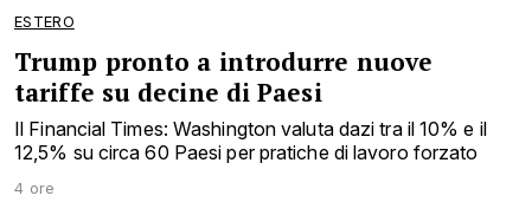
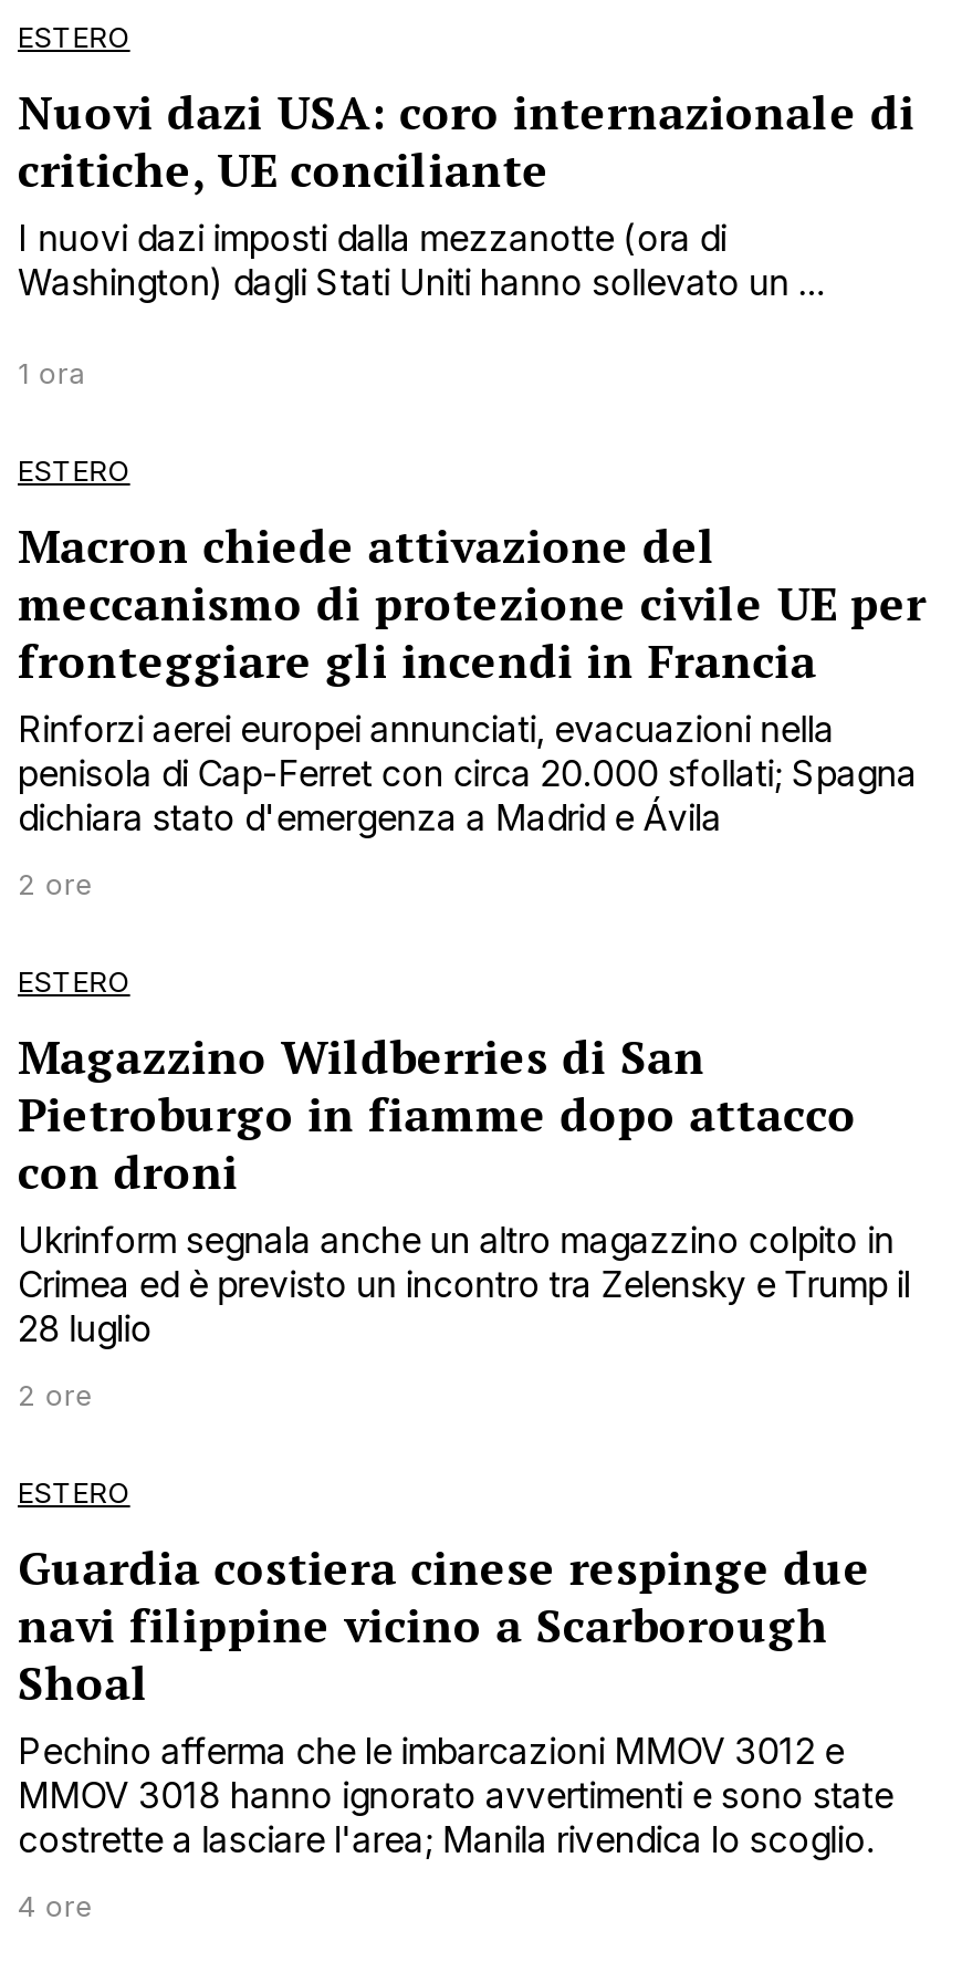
[14,45,487,165] Trump pronto a introdurre nuove | tariffe su decine di Paesi | Il Financial Times: Washington valuta dazi tra il 10% e il | 12,5% su circa 60 Paesi per pratiche di lavoro forzato -> [18,82,926,1862] Nuovi dazi USA: coro internazionale di | critiche, UE conciliante | I nuovi dazi imposti dalla mezzanotte (ora di | Washington) dagli Stati Uniti hanno sollevato un ... | 1 ora | ESTERO | Macron chiede attivazione del | meccanismo di protezione civile UE per | fronteggiare gli incendi in Francia | Rinforzi aerei europei annunciati, evacuazioni nella | penisola di Cap-Ferret con circa 20.000 sfollati; Spagna | dichiara stato d'emergenza a Madrid e Ávila | 2 ore | ESTERO | Magazzino Wildberries di San | Pietroburgo in fiamme dopo attacco | con droni | Ukrinform segnala anche un altro magazzino colpito in | Crimea ed è previsto un incontro tra Zelensky e Trump il | 28 luglio | 2 ore | ESTERO | Guardia costiera cinese respinge due | navi filippine vicino a Scarborough | Shoal | Pechino afferma che le imbarcazioni MMOV 3012 e | MMOV 3018 hanno ignorato avvertimenti e sono state | costrette a lasciare l'area; Manila rivendica lo scoglio.

